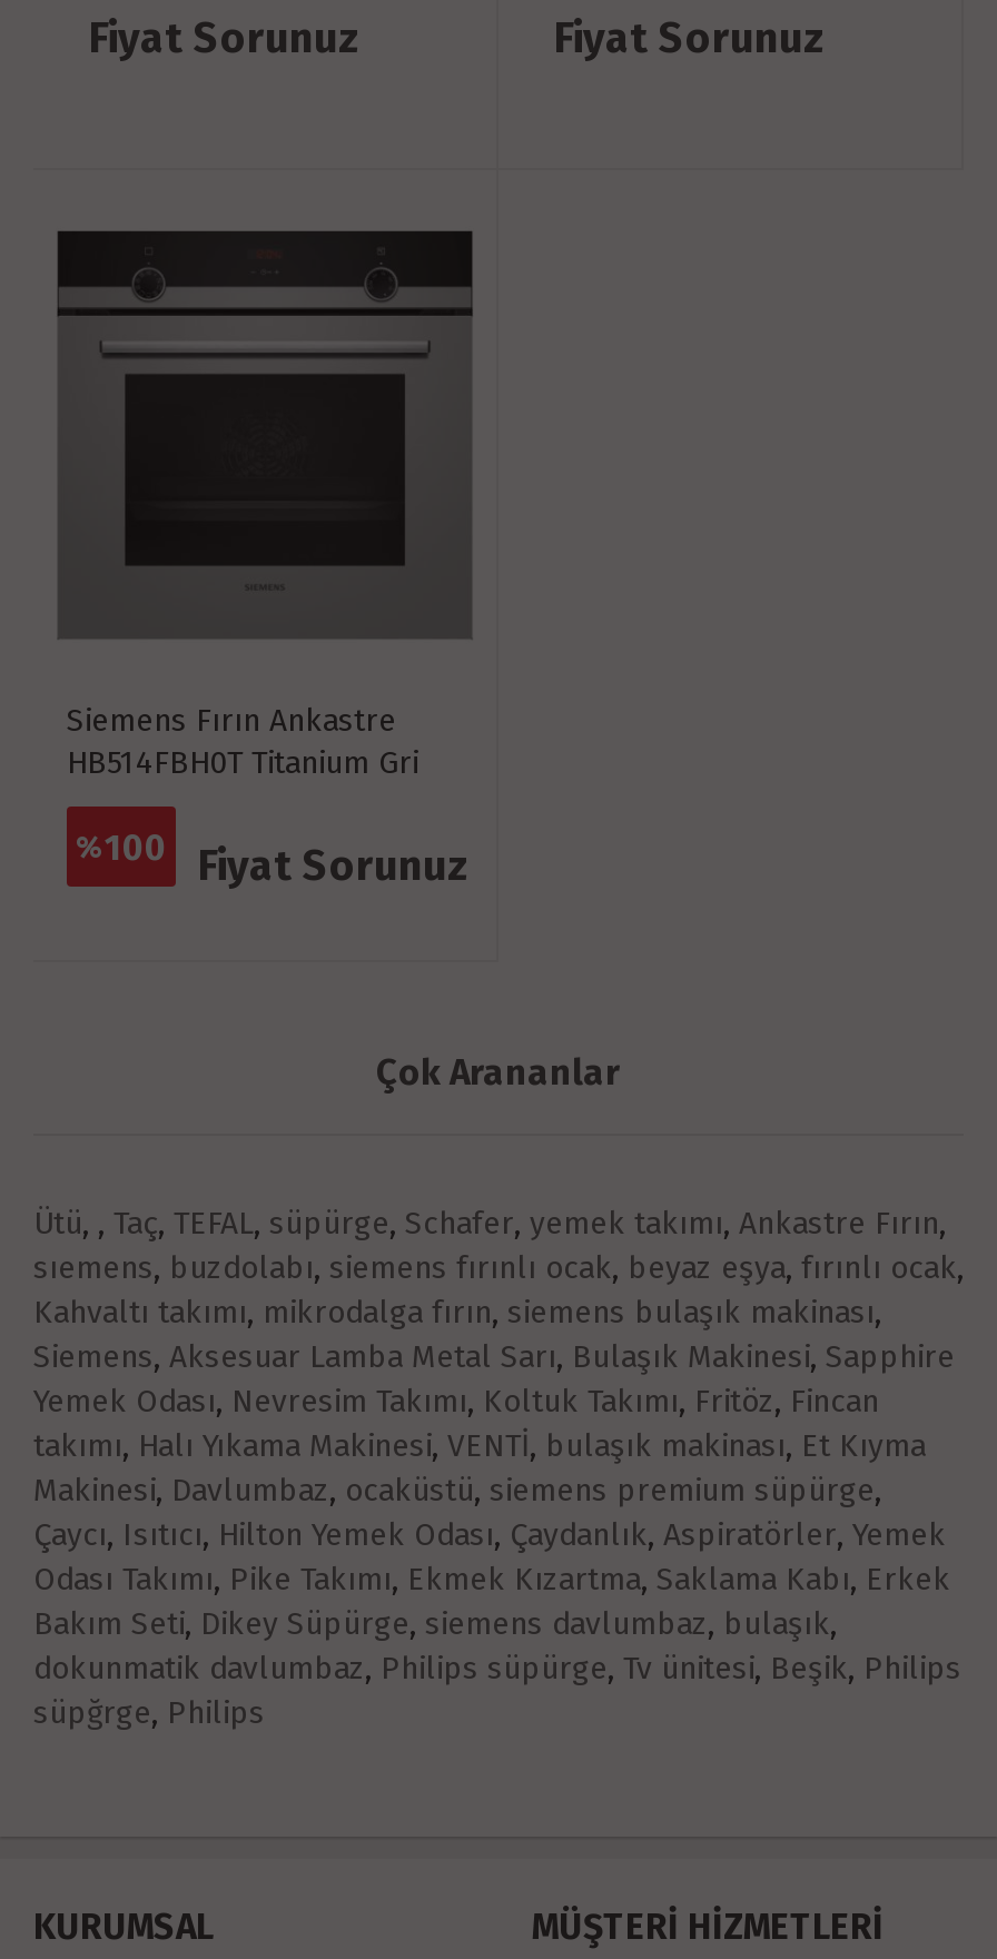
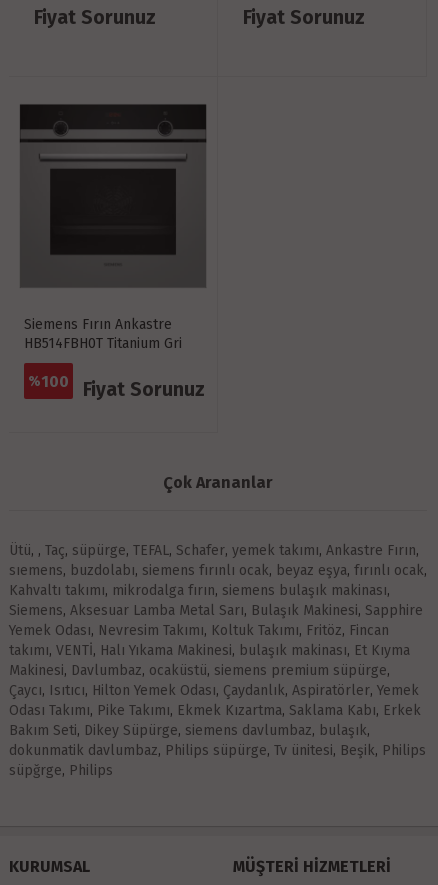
[33,1205,946,1243] Ütü,, Taç, TEFAL, süpürge, Schafer, yemek takımı, Ankastre Fırın, -> [9,542,419,559] Ütü,, Taç, süpürge, TEFAL, Schafer, yemek takımı, Ankastre Fırın,
[33,1427,926,1465] takımı, Halı Yıkama Makinesi, VENTİ, bulaşık makinası, Et Kıyma -> [9,642,410,659] takımı, VENTİ, Halı Yıkama Makinesi, bulaşık makinası, Et Kıyma

